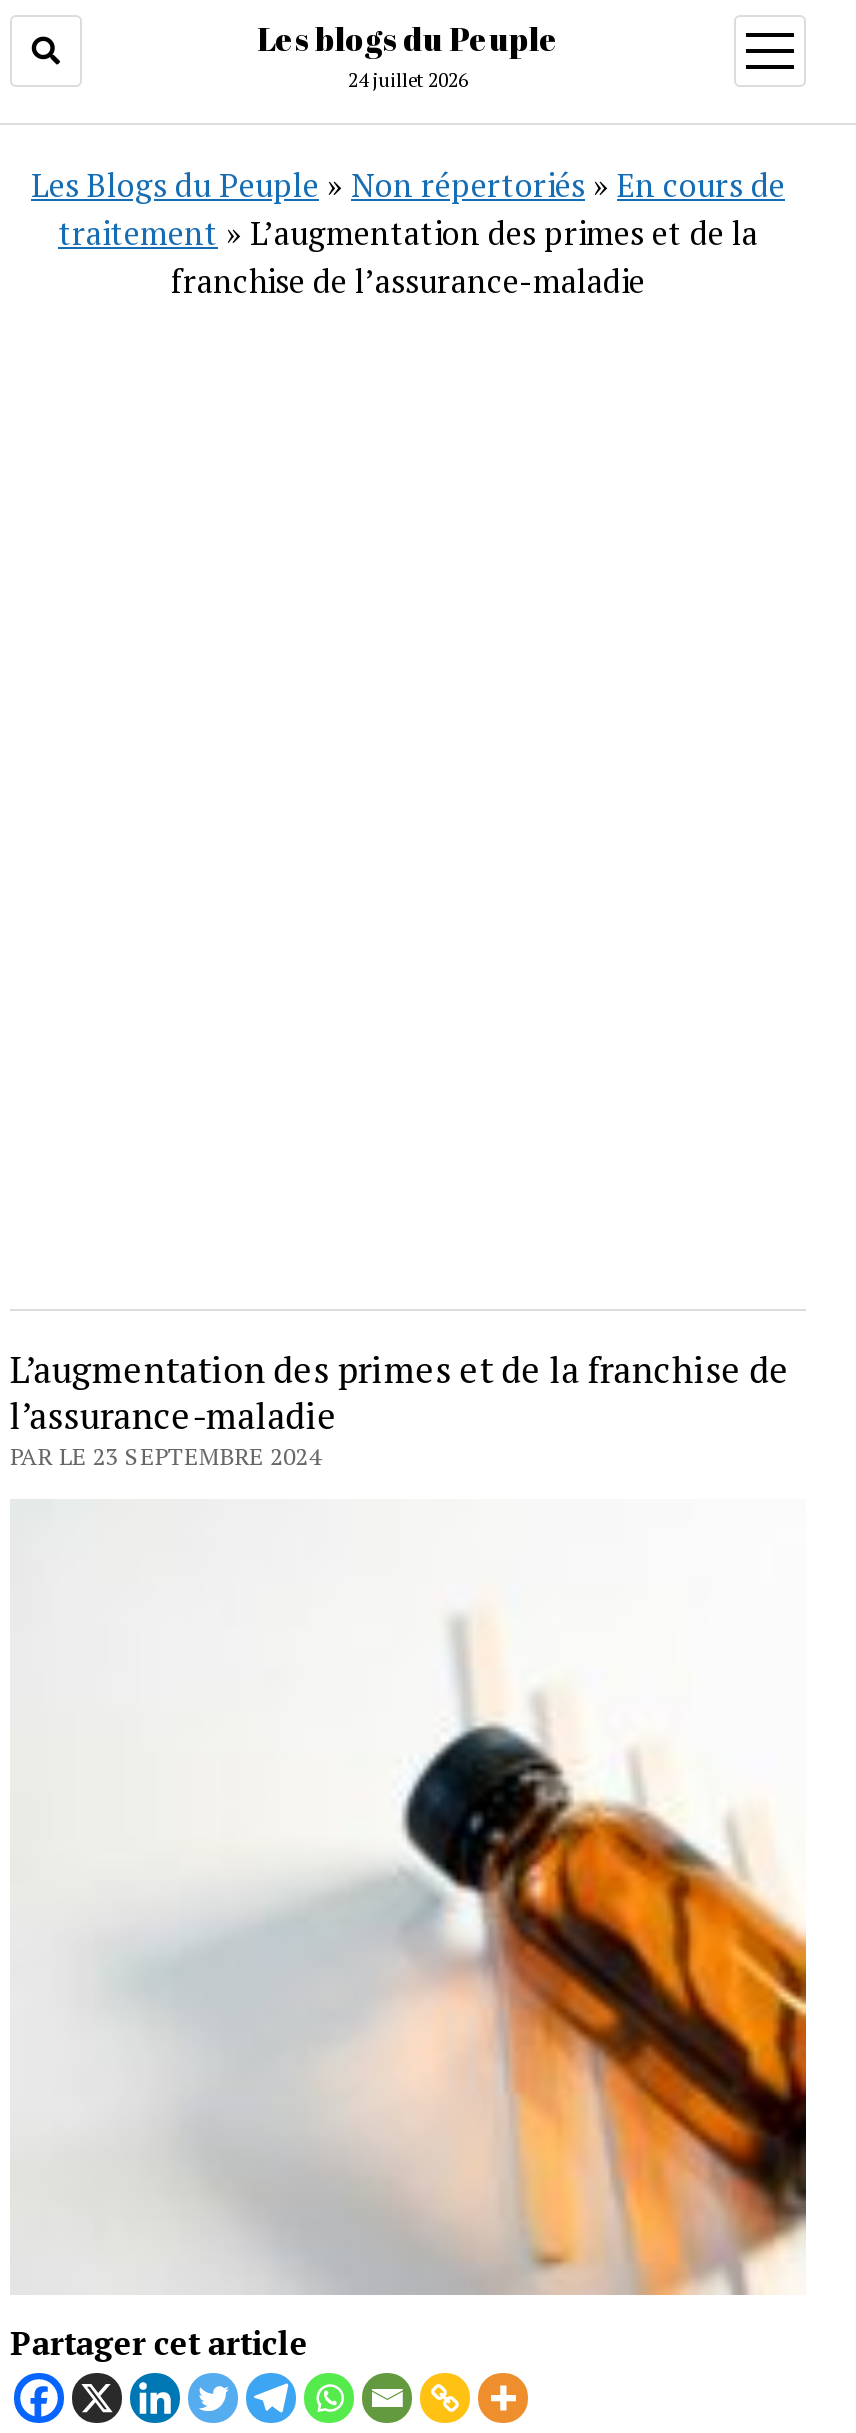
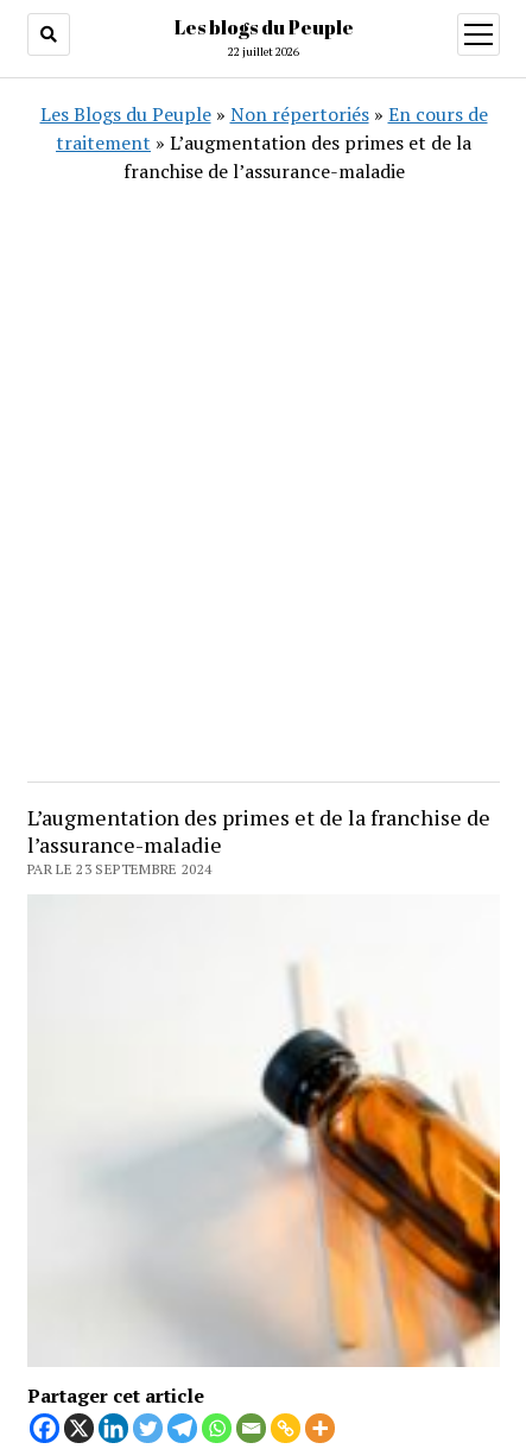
[348,67,468,93] 24 juillet 2026 -> [228,44,299,59] 22 juillet 2026

